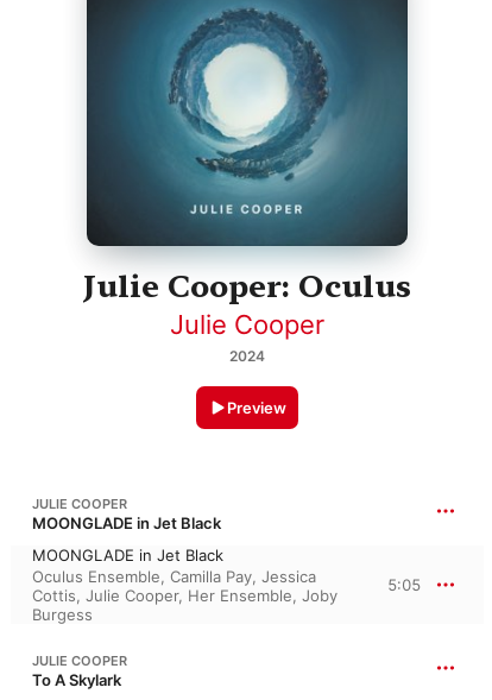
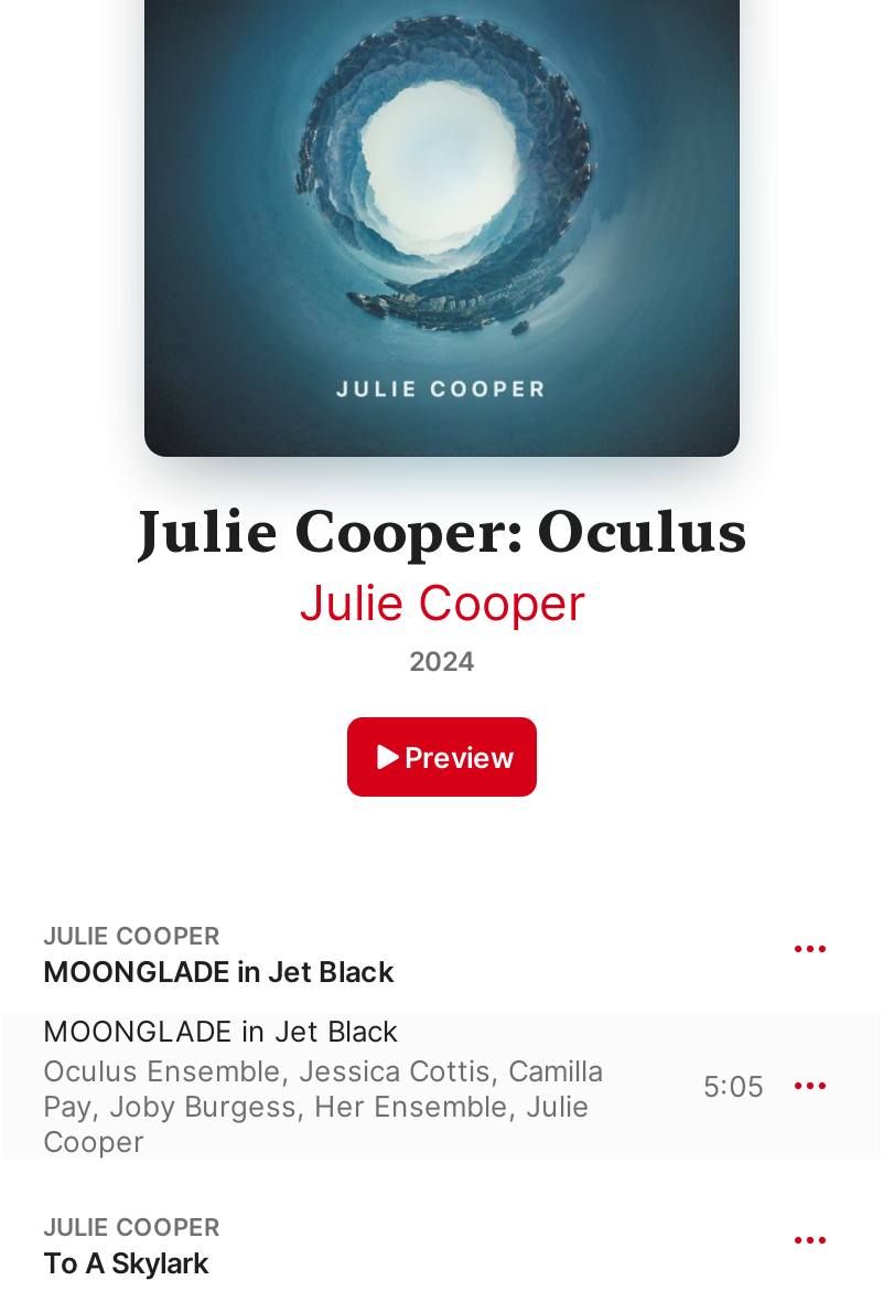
[32,567,338,624] Oculus Ensemble, Camilla Pay, Jessica | Cottis, Julie Cooper, Her Ensemble, Joby | Burgess -> [43,1054,603,1159] Oculus Ensemble, Jessica Cottis, Camilla | Pay, Joby Burgess, Her Ensemble, Julie | Cooper

